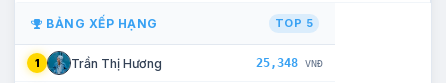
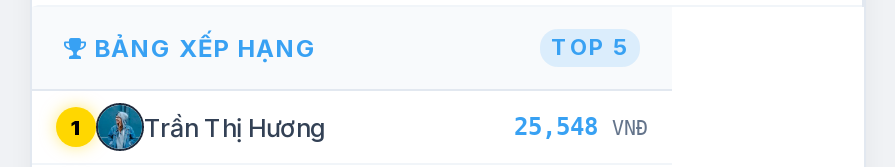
[256,55,323,69] 25,348 VNĐ -> [514,112,648,140] 25,548 VNĐ

